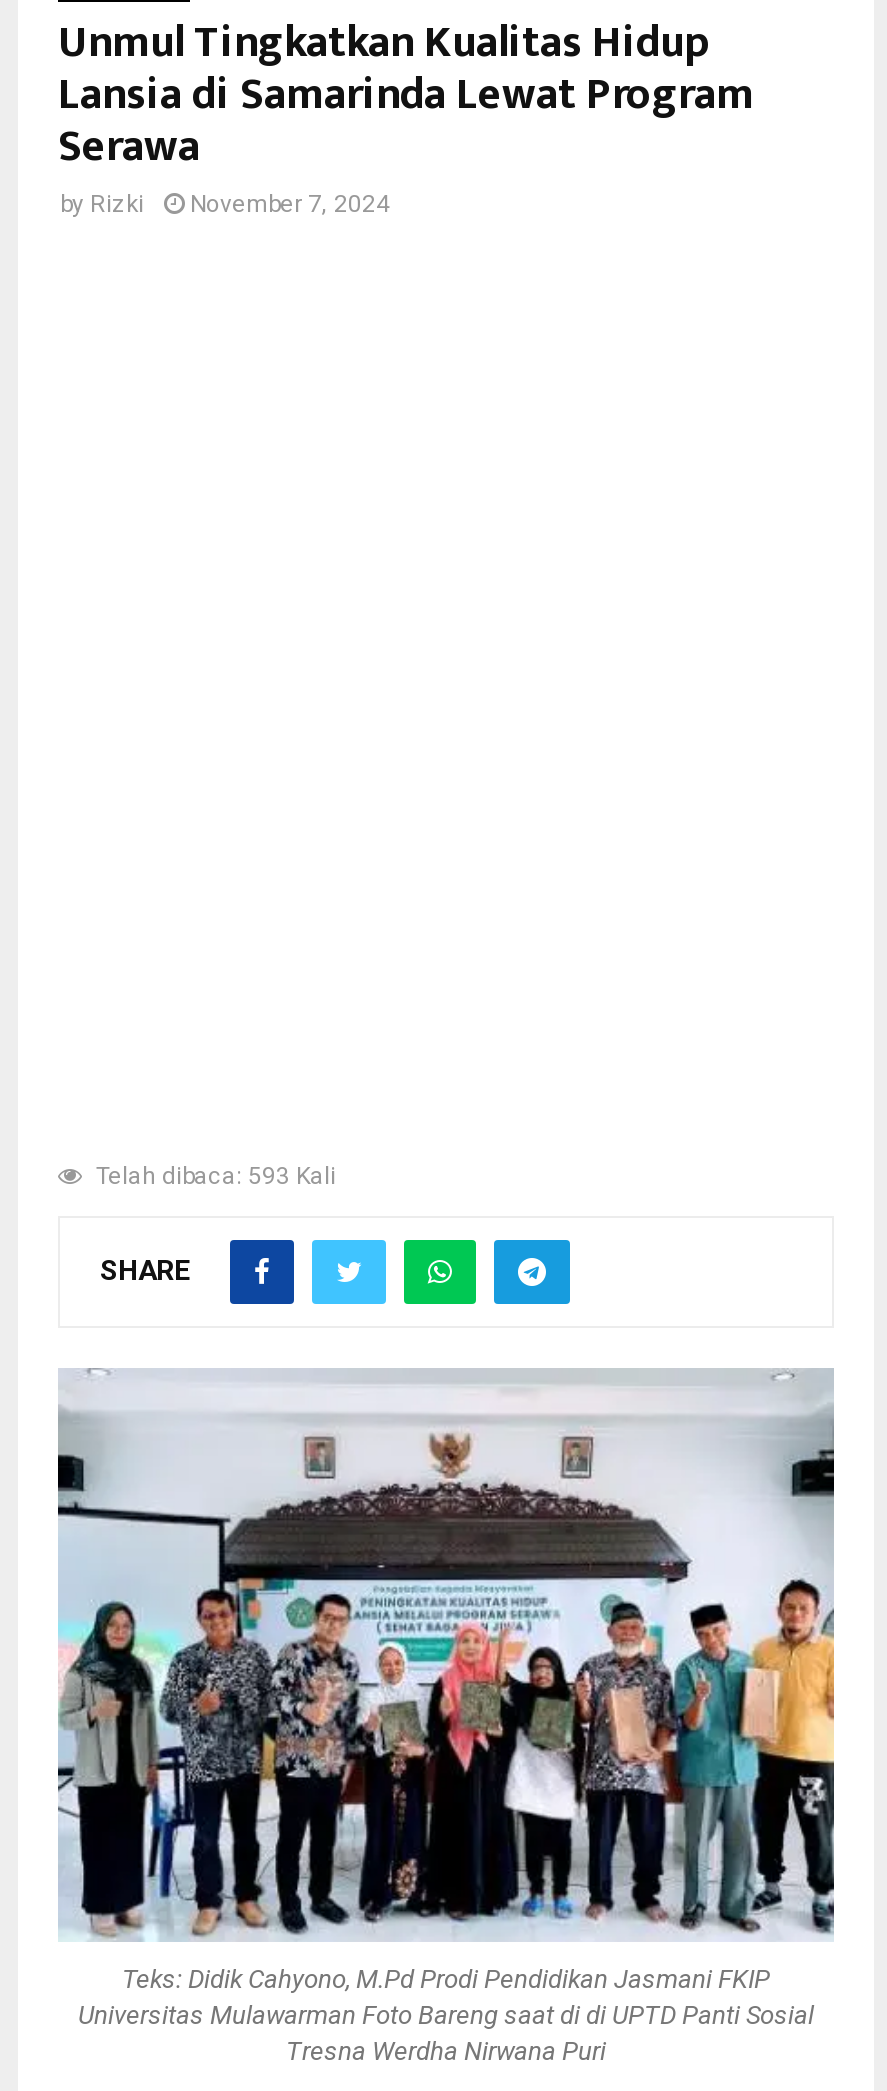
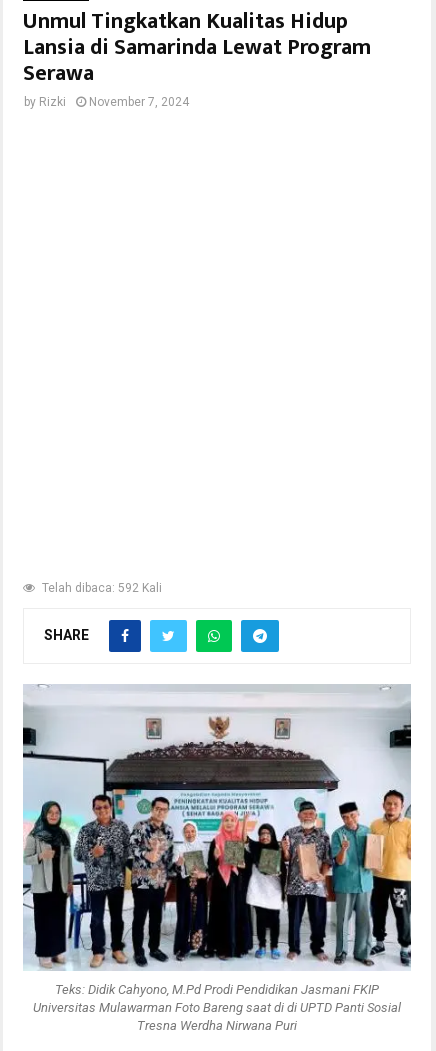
[90,1162,336,1190] Telah dibaca: 593 Kali -> [39,581,162,595] Telah dibaca: 592 Kali

